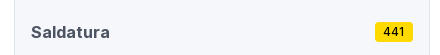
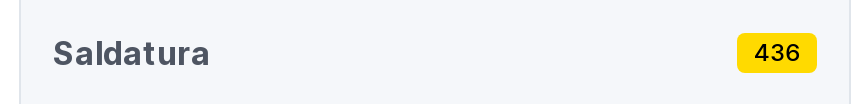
[383,24,405,39] 441 -> [753,37,801,67] 436

